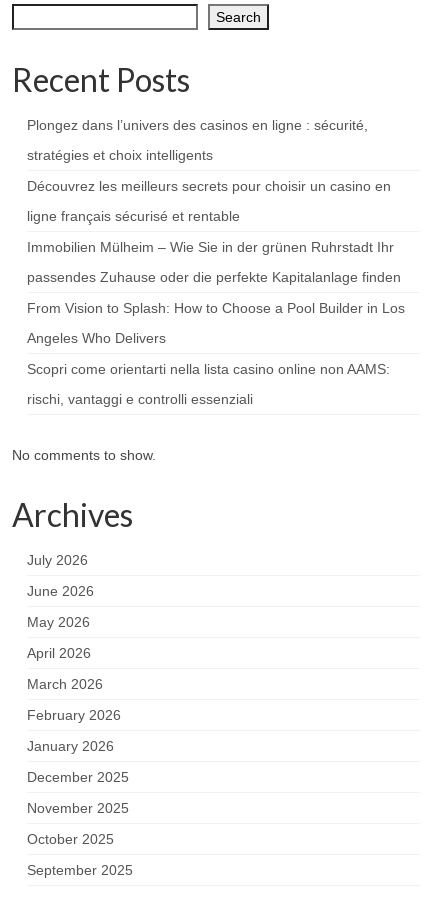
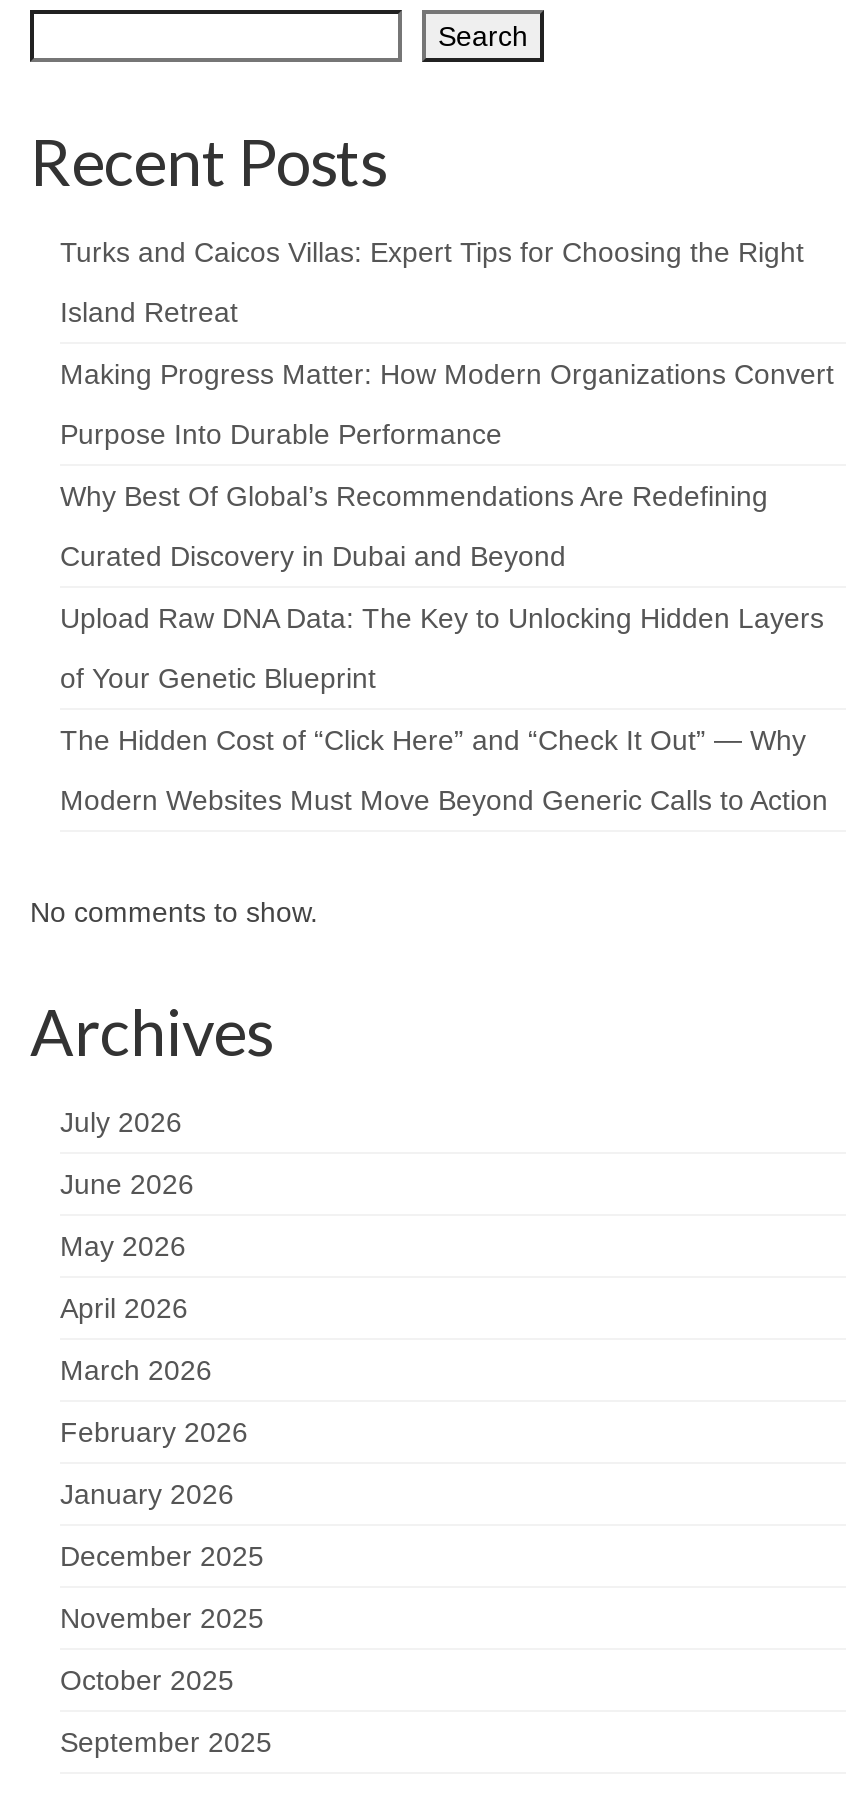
[27,117,368,133] Plongez dans l’univers des casinos en ligne : sécurité, -> [60,235,804,267] Turks and Caicos Villas: Expert Tips for Choosing the Right
[27,147,213,163] stratégies et choix intelligents -> [60,295,238,327] Island Retreat
[27,178,391,194] Découvrez les meilleurs secrets pour choisir un casino en -> [60,357,834,389] Making Progress Matter: How Modern Organizations Convert
[27,208,240,224] ligne français sécurisé et rentable -> [60,417,502,449] Purpose Into Durable Performance
[27,239,394,255] Immobilien Mülheim – Wie Sie in der grünen Ruhrstadt Ihr -> [60,479,768,511] Why Best Of Global’s Recommendations Are Redefining
[27,269,401,285] passendes Zuhause oder die perfekte Kapitalanlage finden -> [60,539,566,571] Curated Discovery in Dubai and Beyond
[27,300,405,316] From Vision to Splash: How to Choose a Pool Builder in Los -> [60,601,824,633] Upload Raw DNA Data: The Key to Unlocking Hidden Layers
[27,330,166,346] Angeles Who Delivers -> [60,661,376,693] of Your Genetic Blueprint
[27,361,390,377] Scopri come orientarti nella lista casino online non AAMS: -> [60,723,806,755] The Hidden Cost of “Click Here” and “Check It Out” — Why
[27,391,253,407] rischi, vantaggi e controlli essenziali -> [60,783,828,815] Modern Websites Must Move Beyond Generic Calls to Action

